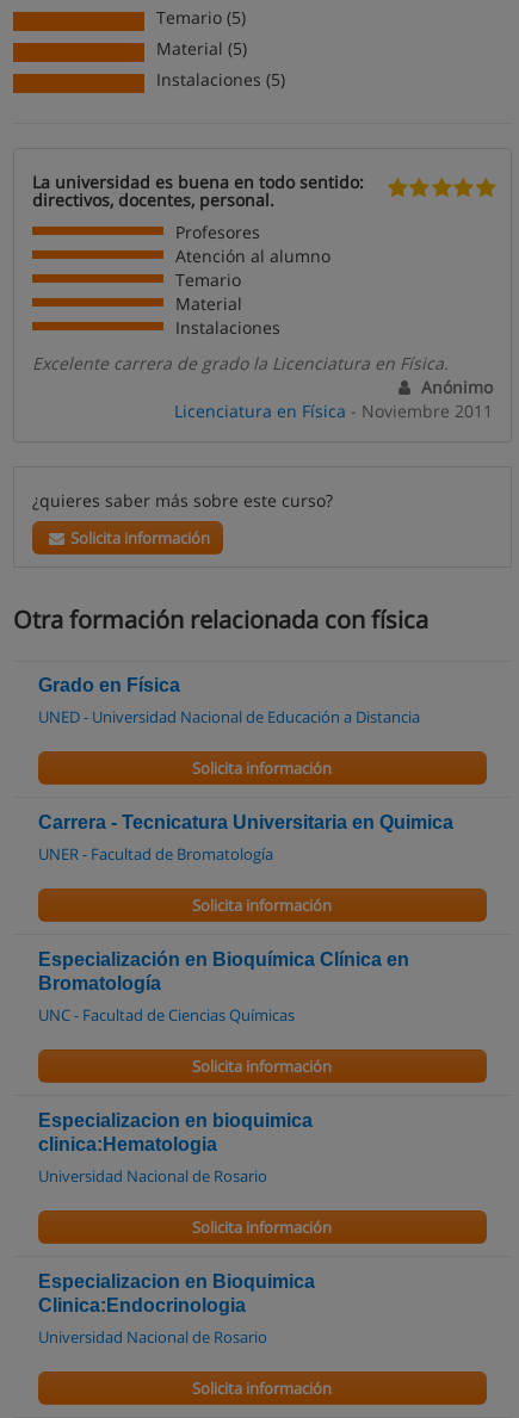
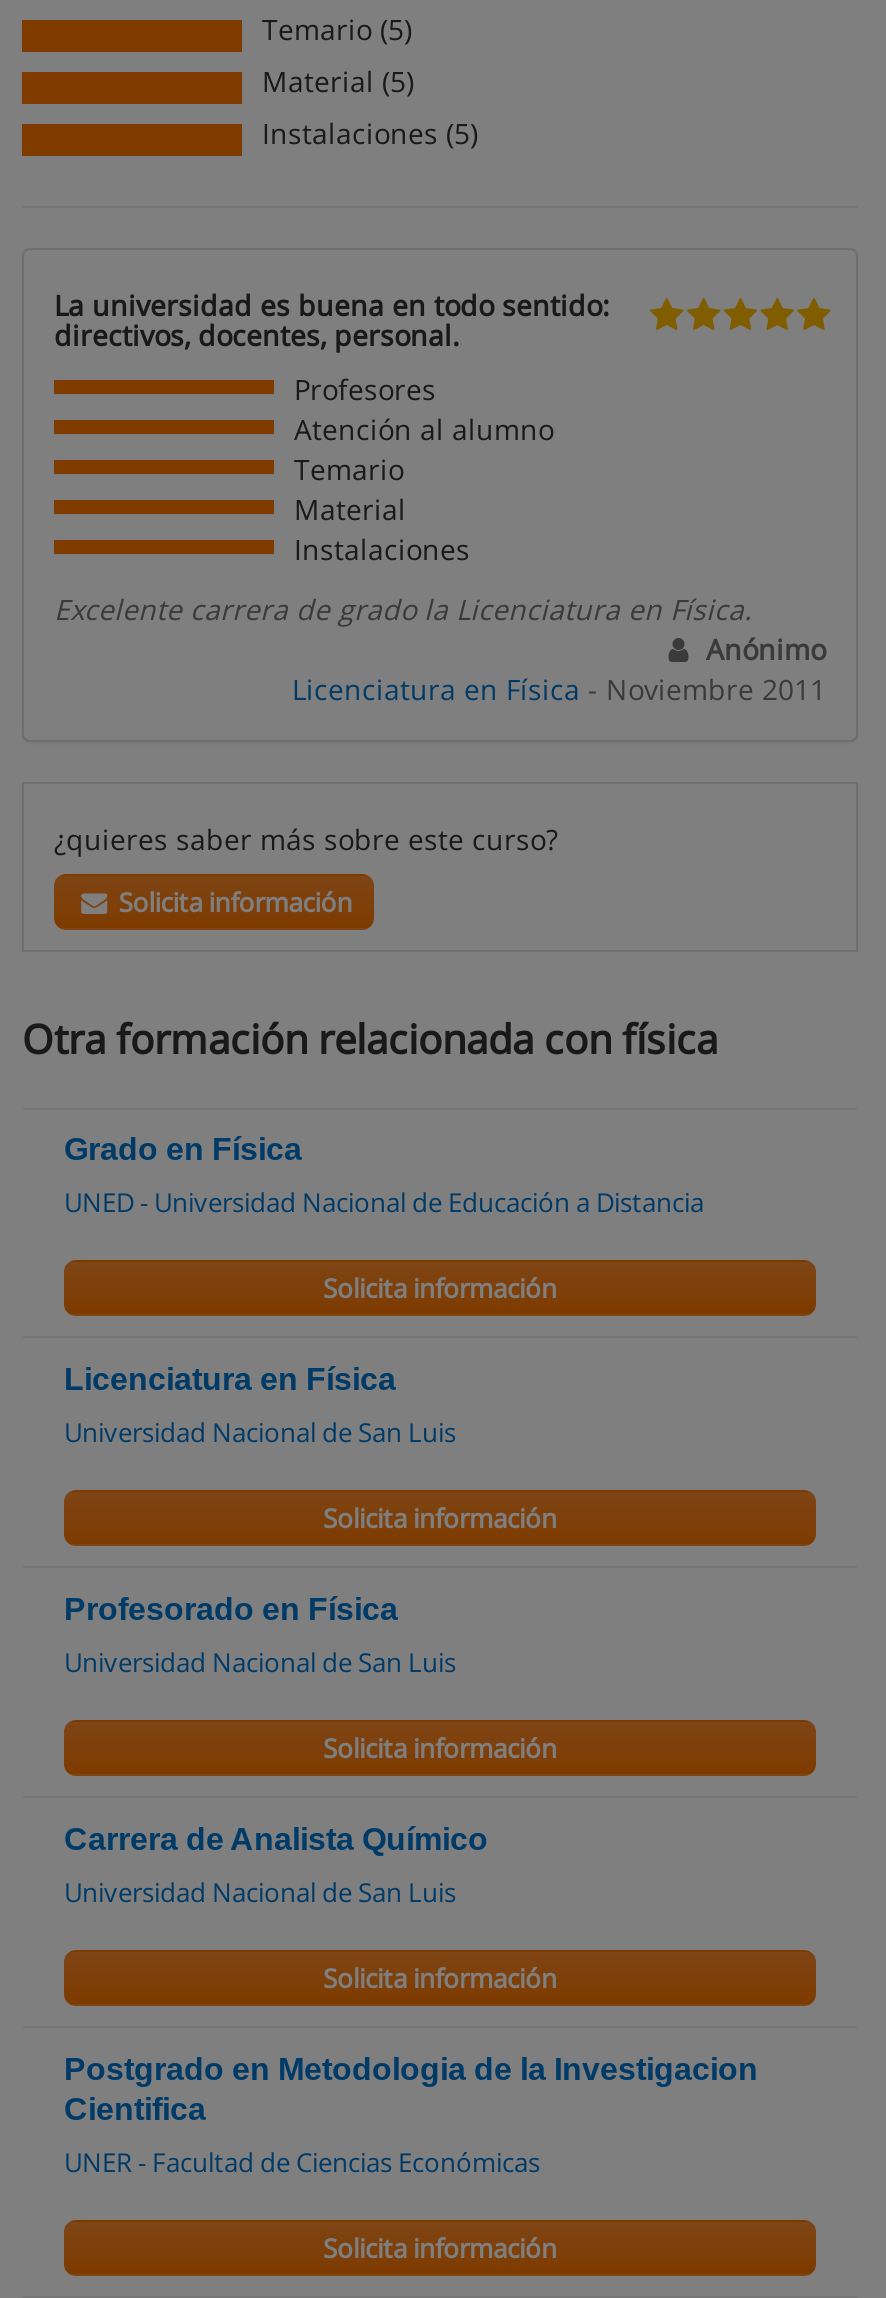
[38,812,453,832] Carrera - Tecnicatura Universitaria en Quimica -> [64,1362,396,1396] Licenciatura en Física
[38,843,273,865] UNER - Facultad de Bromatología -> [64,1414,456,1450] Universidad Nacional de San Luis
[38,949,409,993] Especialización en Bioquímica Clínica en | Bromatología -> [64,1592,398,1626] Profesorado en Física
[38,1004,295,1026] UNC - Facultad de Ciencias Químicas -> [64,1644,456,1680] Universidad Nacional de San Luis
[38,1110,313,1154] Especializacion en bioquimica | clinica:Hematologia -> [64,1822,488,1856] Carrera de Analista Químico
[38,1165,267,1187] Universidad Nacional de Rosario -> [64,1874,456,1910] Universidad Nacional de San Luis
[38,1271,315,1315] Especializacion en Bioquimica | Clinica:Endocrinologia -> [64,2052,758,2126] Postgrado en Metodologia de la Investigacion | Cientifica
[38,1326,267,1348] Universidad Nacional de Rosario -> [64,2144,540,2180] UNER - Facultad de Ciencias Económicas

